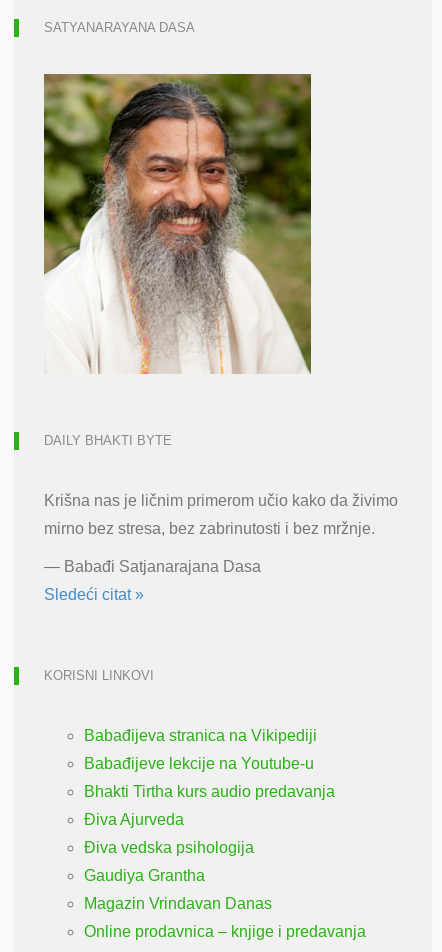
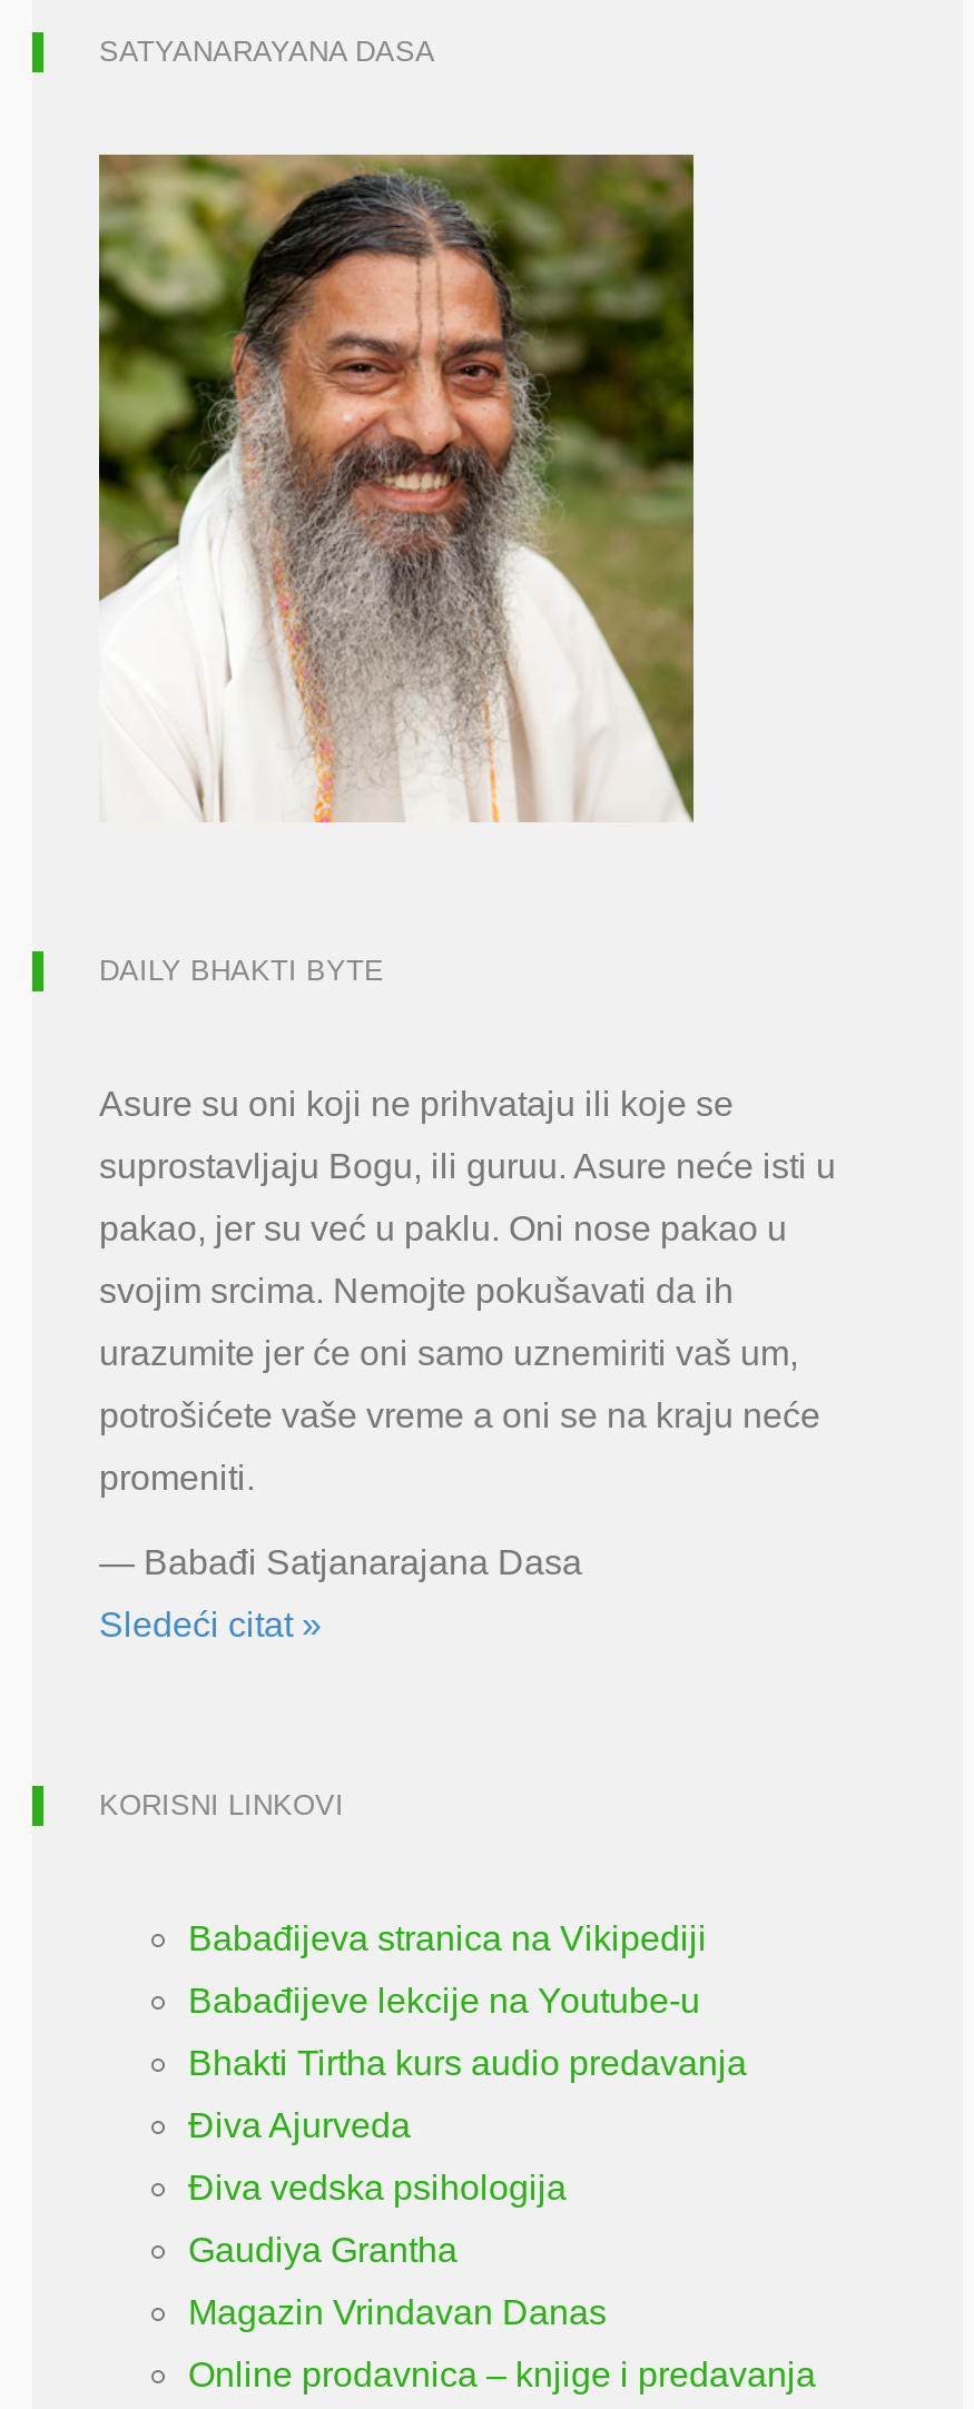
[44,492,398,537] Krišna nas je ličnim primerom učio kako da živimo | mirno bez stresa, bez zabrinutosti i bez mržnje. -> [99,1084,836,1495] Asure su oni koji ne prihvataju ili koje se | suprostavljaju Bogu, ili guruu. Asure neće isti u | pakao, jer su već u paklu. Oni nose pakao u | svojim srcima. Nemojte pokušavati da ih | urazumite jer će oni samo uznemiriti vaš um, | potrošićete vaše vreme a oni se na kraju neće | promeniti.

